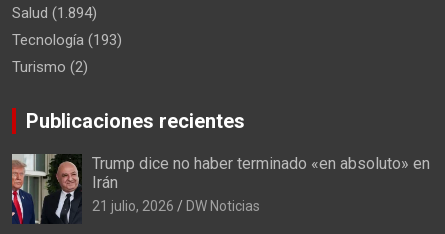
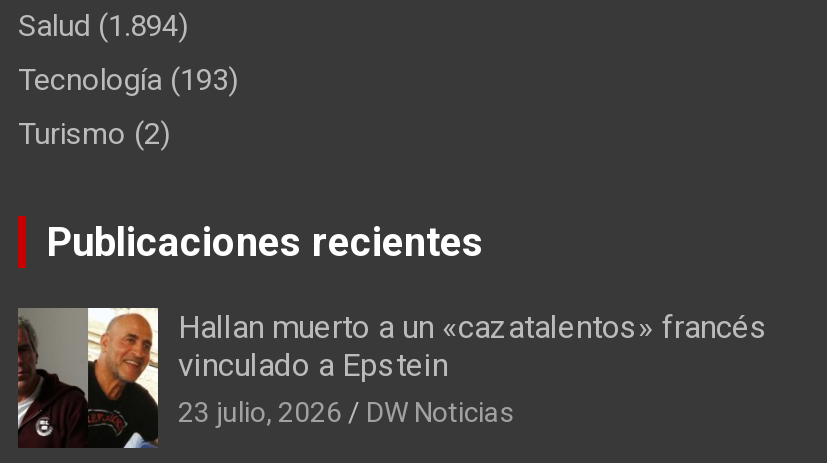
[11,153,430,225] [image] | Trump dice no haber terminado «en absoluto» en | Irán | 21 julio, 2026 -> [16,306,768,450] [image] | Hallan muerto a un «cazatalentos» francés | vinculado a Epstein | 23 julio, 2026

